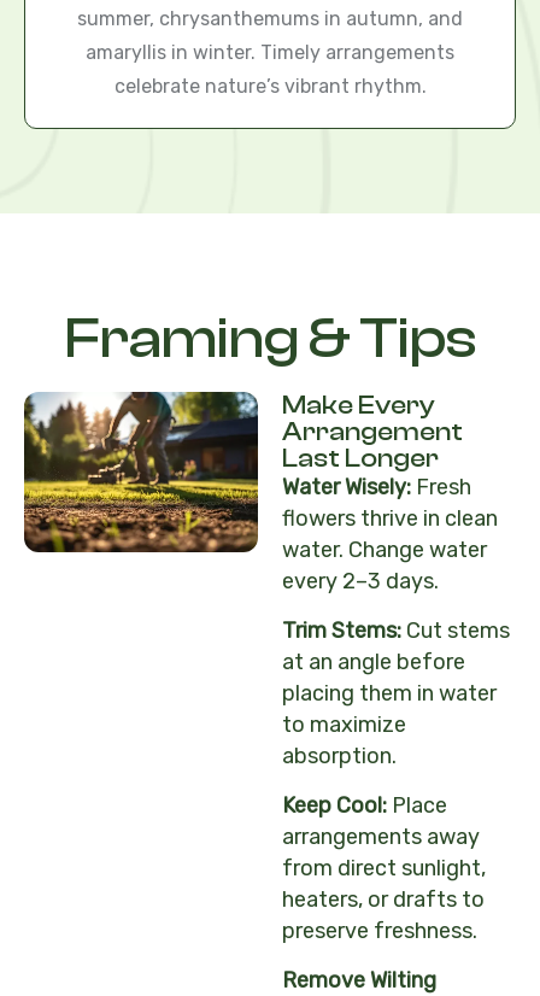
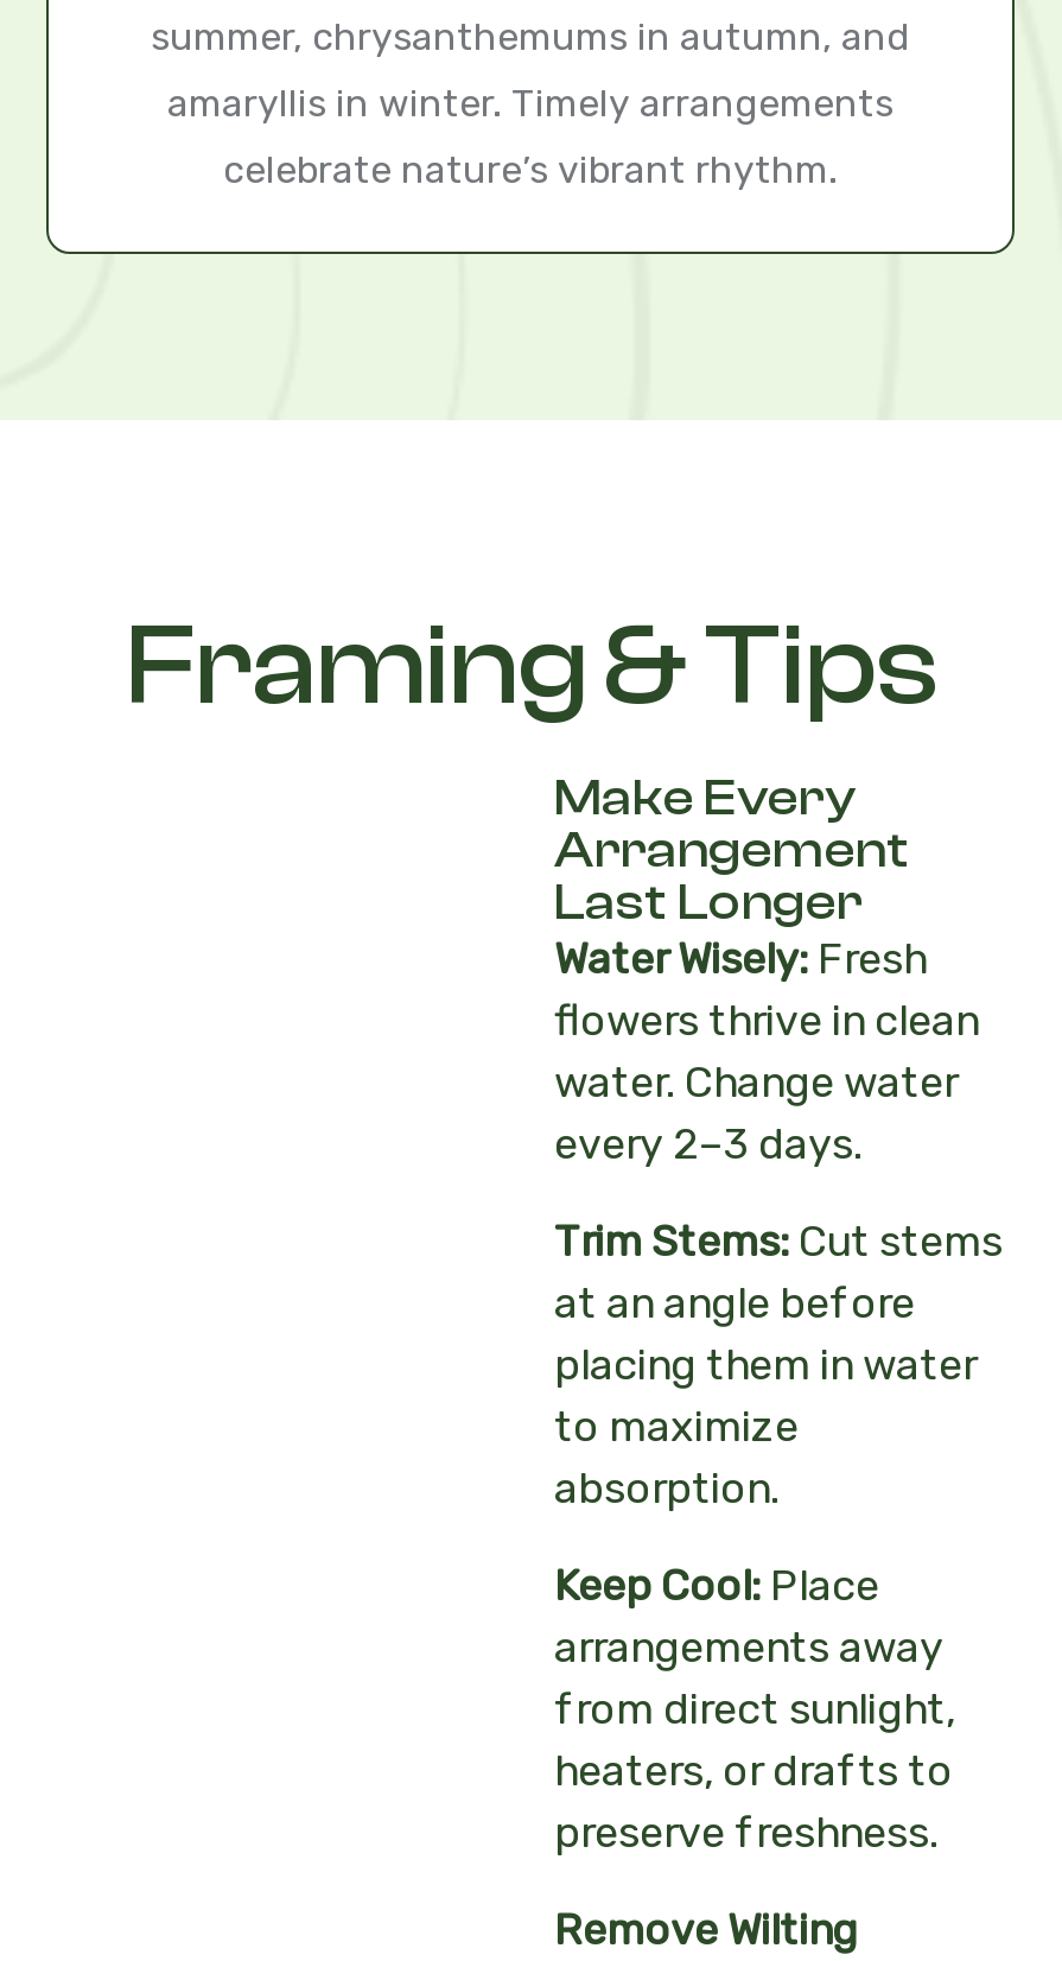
[23,391,259,553] [image] -> none

